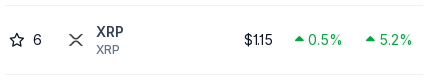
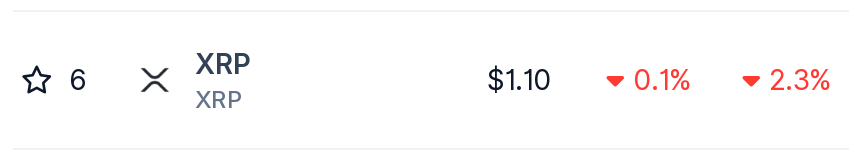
[244,31,273,48] $1.15 -> [487,62,551,96] $1.10
[308,31,343,48] 0.5% -> [633,62,691,96] 0.1%
[379,31,413,48] 5.2% -> [769,62,831,96] 2.3%

